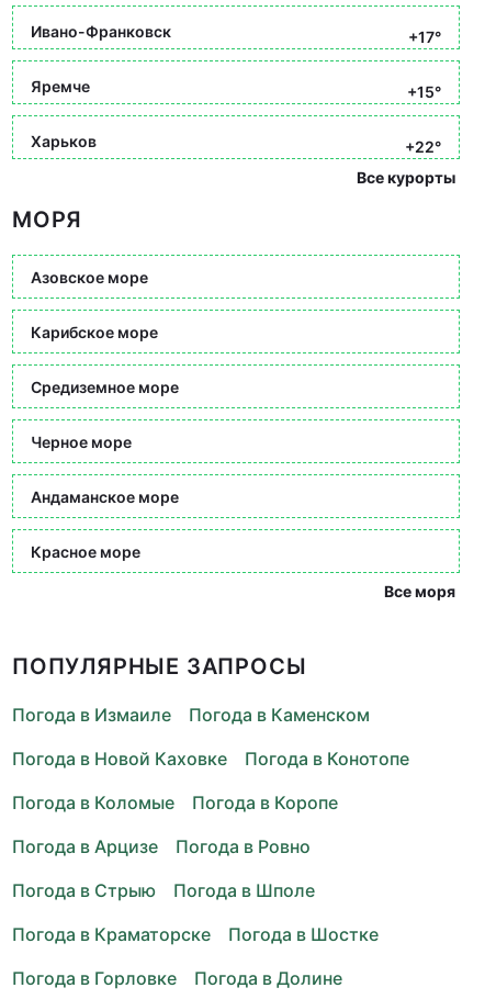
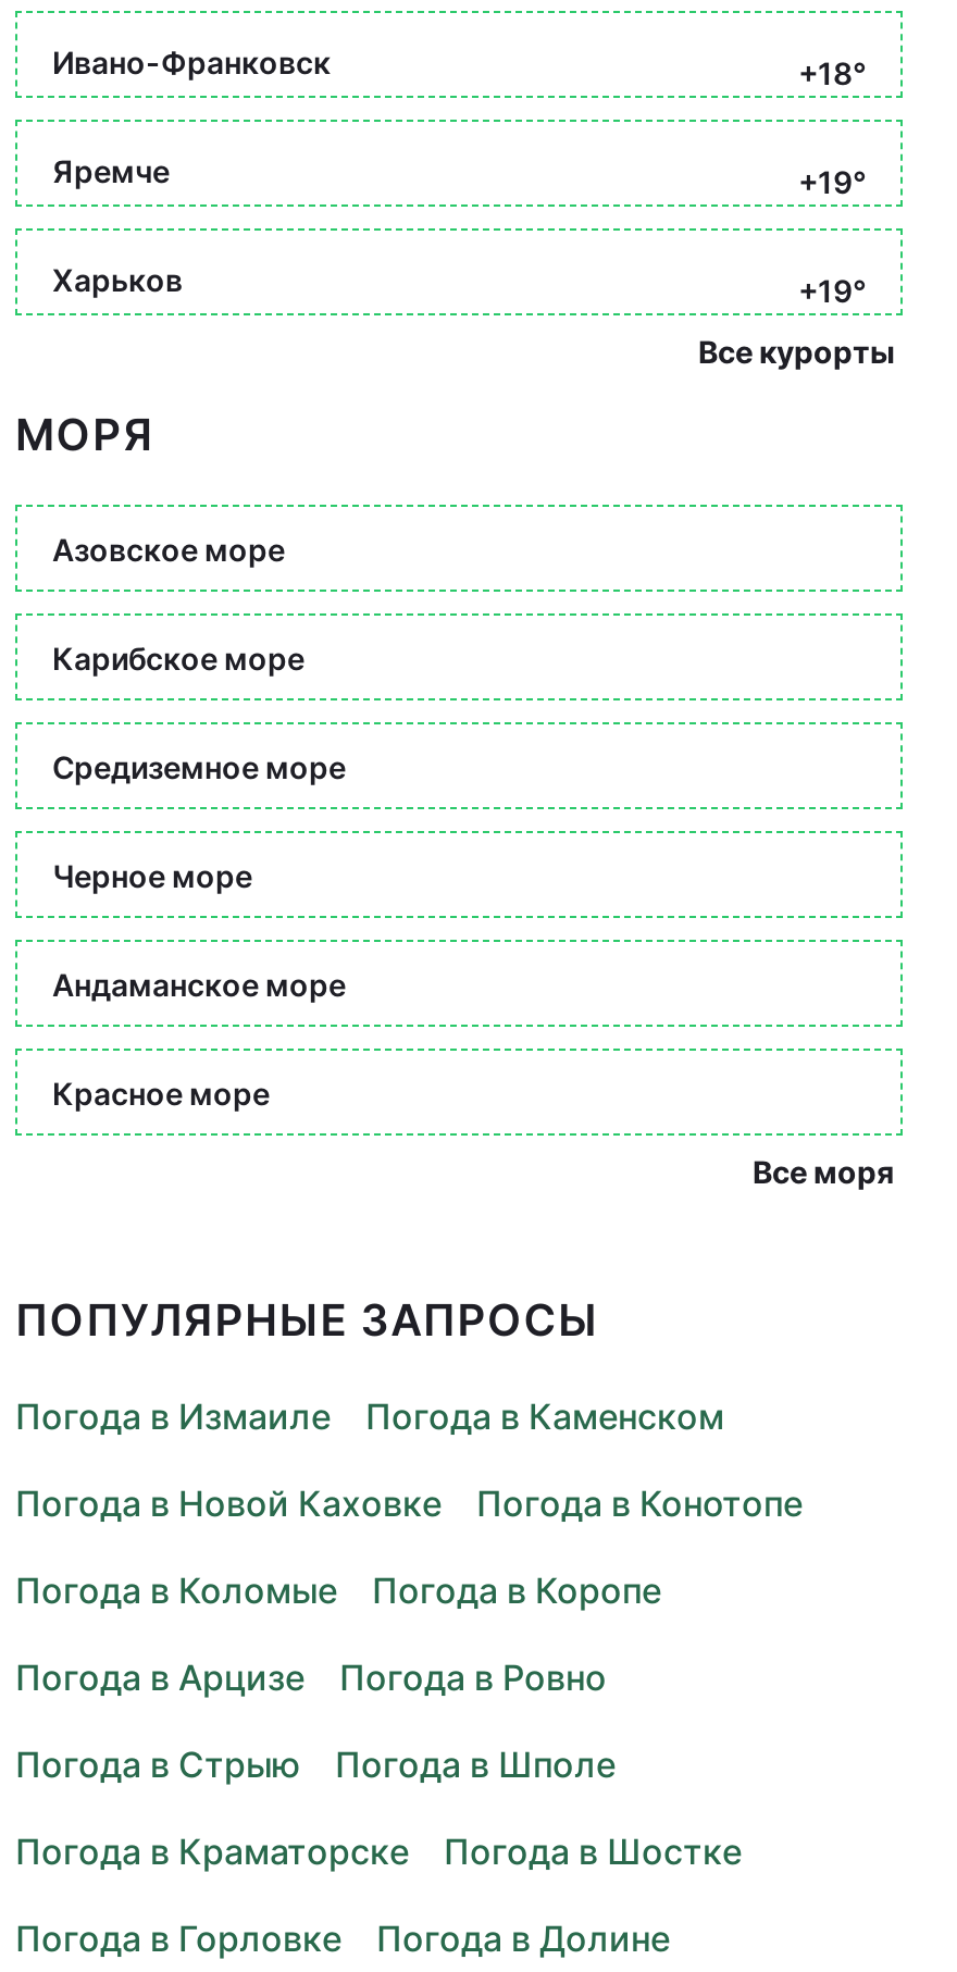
[408,27,441,46] +17° -> [798,54,866,91] +18°
[407,82,441,101] +15° -> [798,163,866,200] +19°
[405,137,441,156] +22° -> [798,272,866,309] +19°

